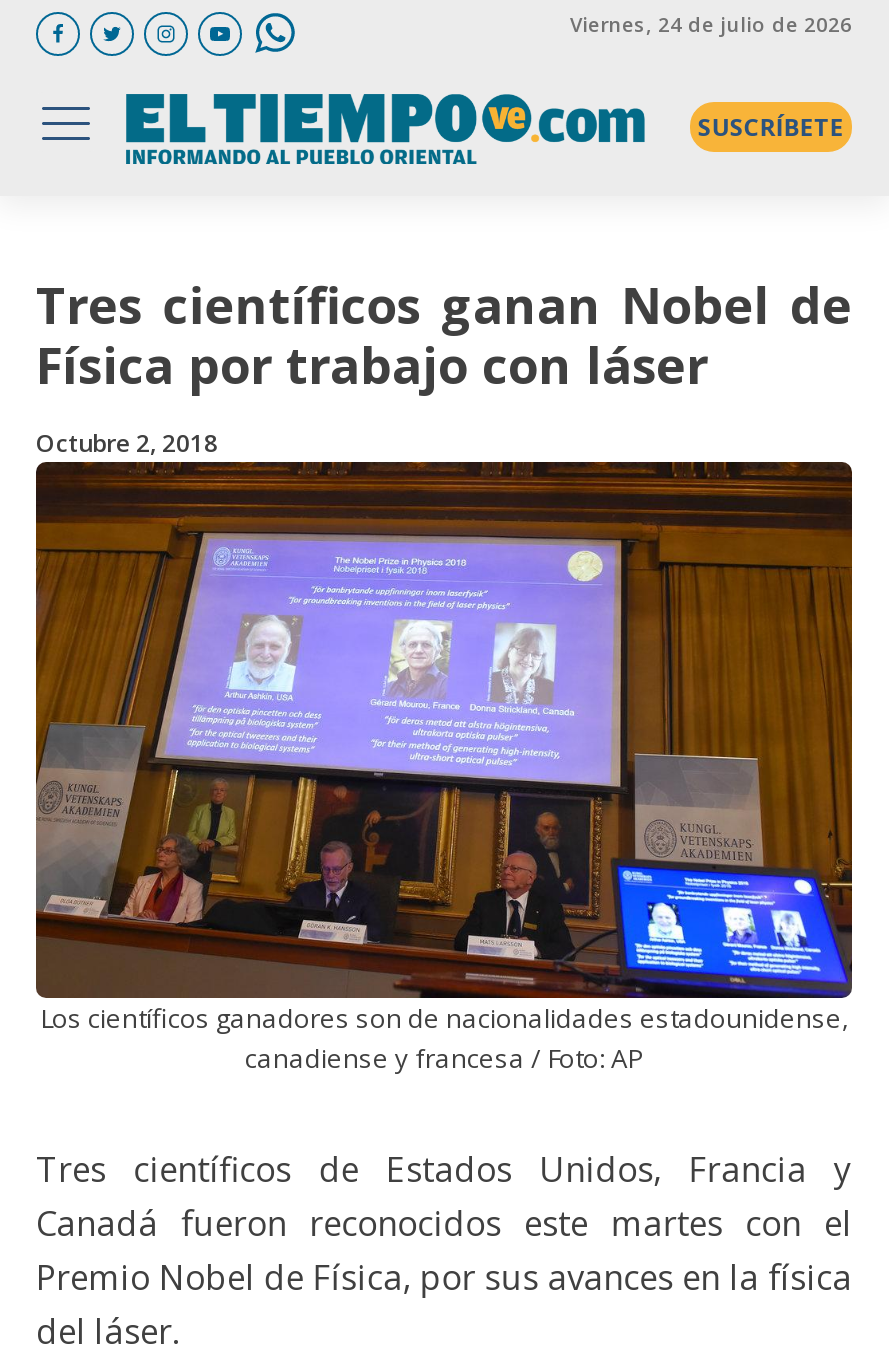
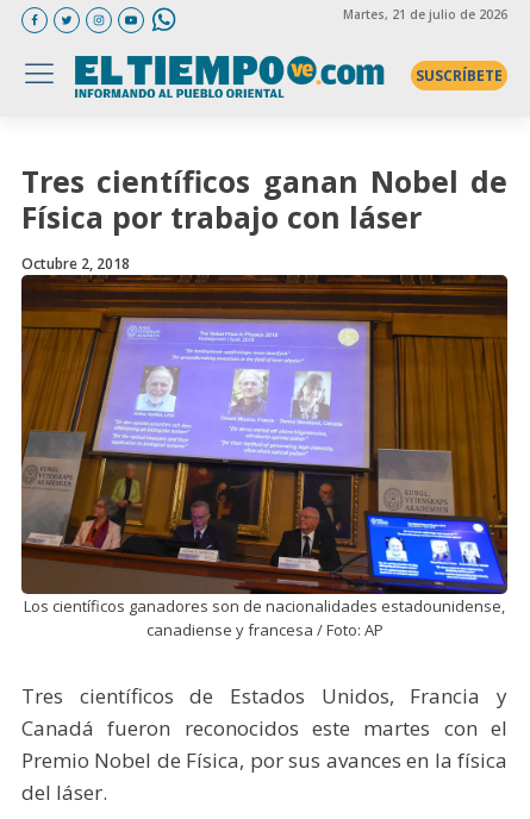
[570,9,852,37] Viernes, 24 de julio de 2026 -> [343,5,507,22] Martes, 21 de julio de 2026

